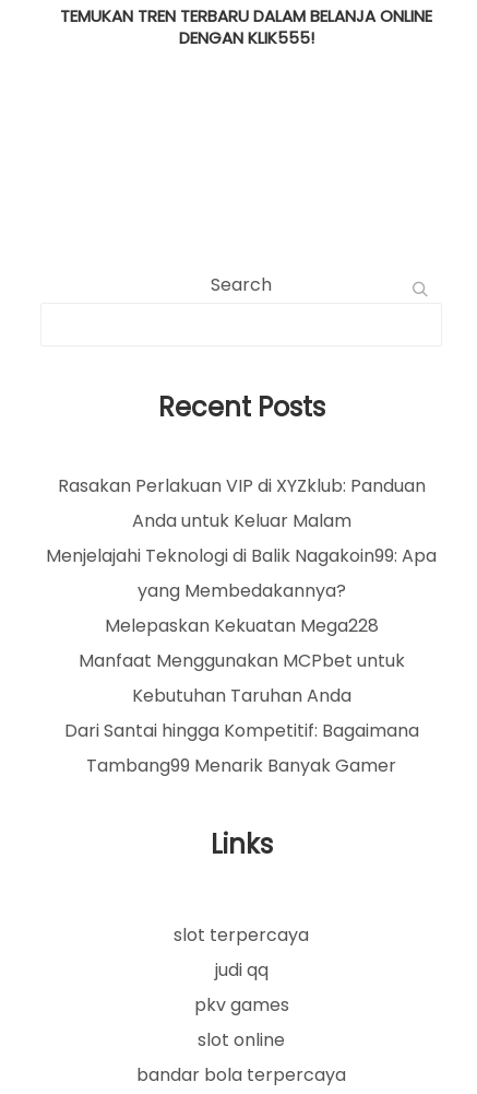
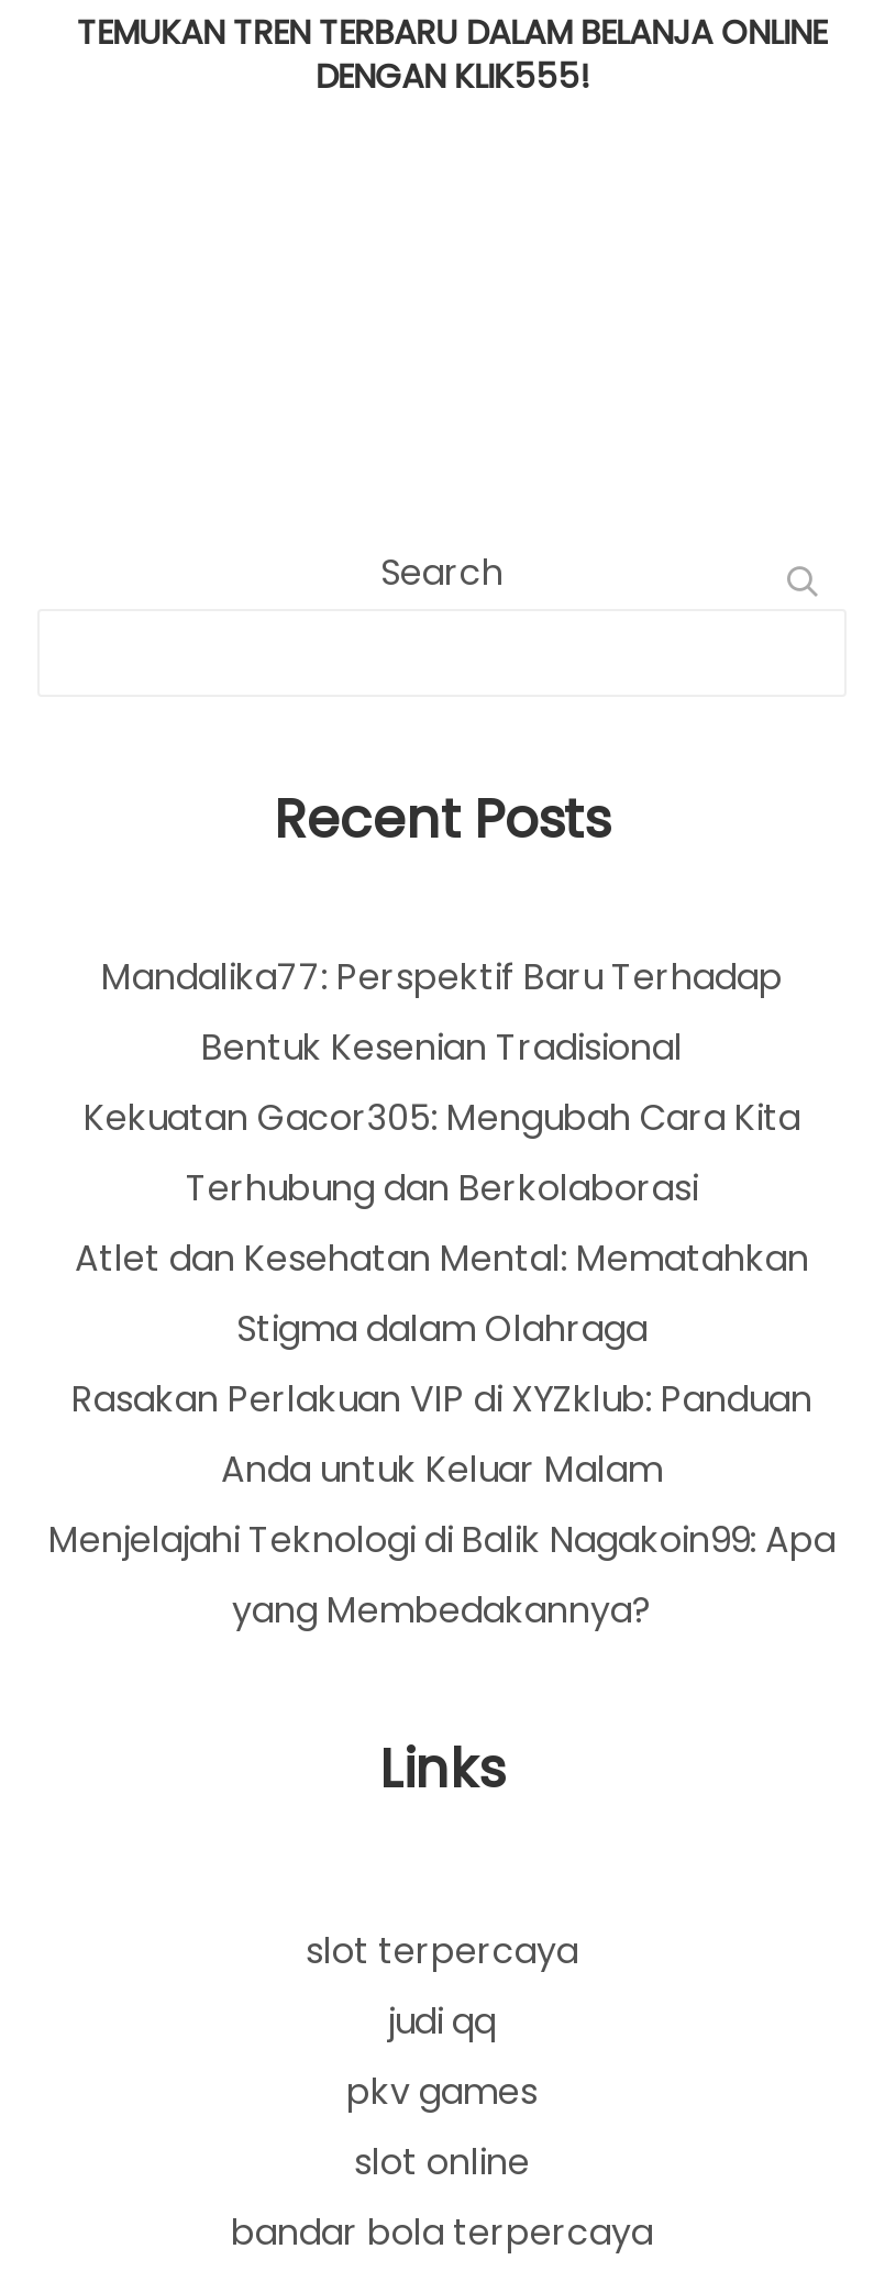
none -> [75,951,809,1353] Mandalika77: Perspektif Baru Terhadap | Bentuk Kesenian Tradisional | Kekuatan Gacor305: Mengubah Cara Kita | Terhubung dan Berkolaborasi | Atlet dan Kesehatan Mental: Mematahkan | Stigma dalam Olahraga
moved [46,473,437,603] -> [48,1373,836,1635]: Rasakan Perlakuan VIP di XYZklub: Panduan | Anda untuk Keluar Malam | Menjelajahi Teknologi di Balik Nagakoin99: Apa | yang Membedakannya?
[64,613,419,778] Melepaskan Kekuatan Mega228 | Manfaat Menggunakan MCPbet untuk | Kebutuhan Taruhan Anda | Dari Santai hingga Kompetitif: Bagaimana | Tambang99 Menarik Banyak Gamer -> none

